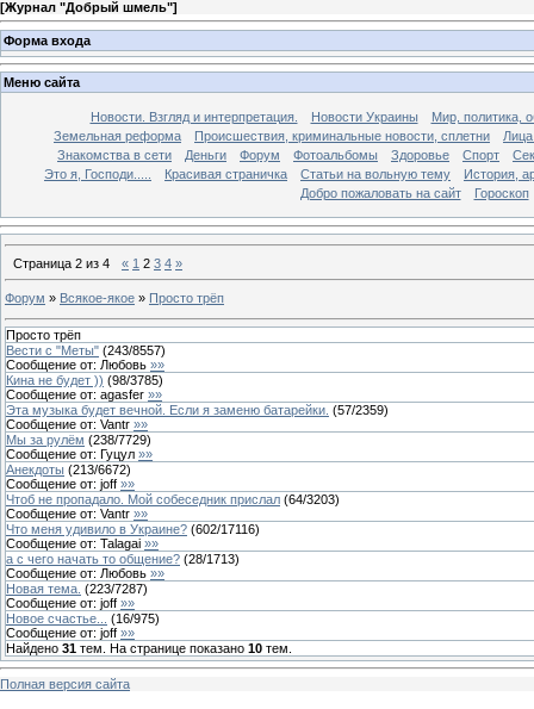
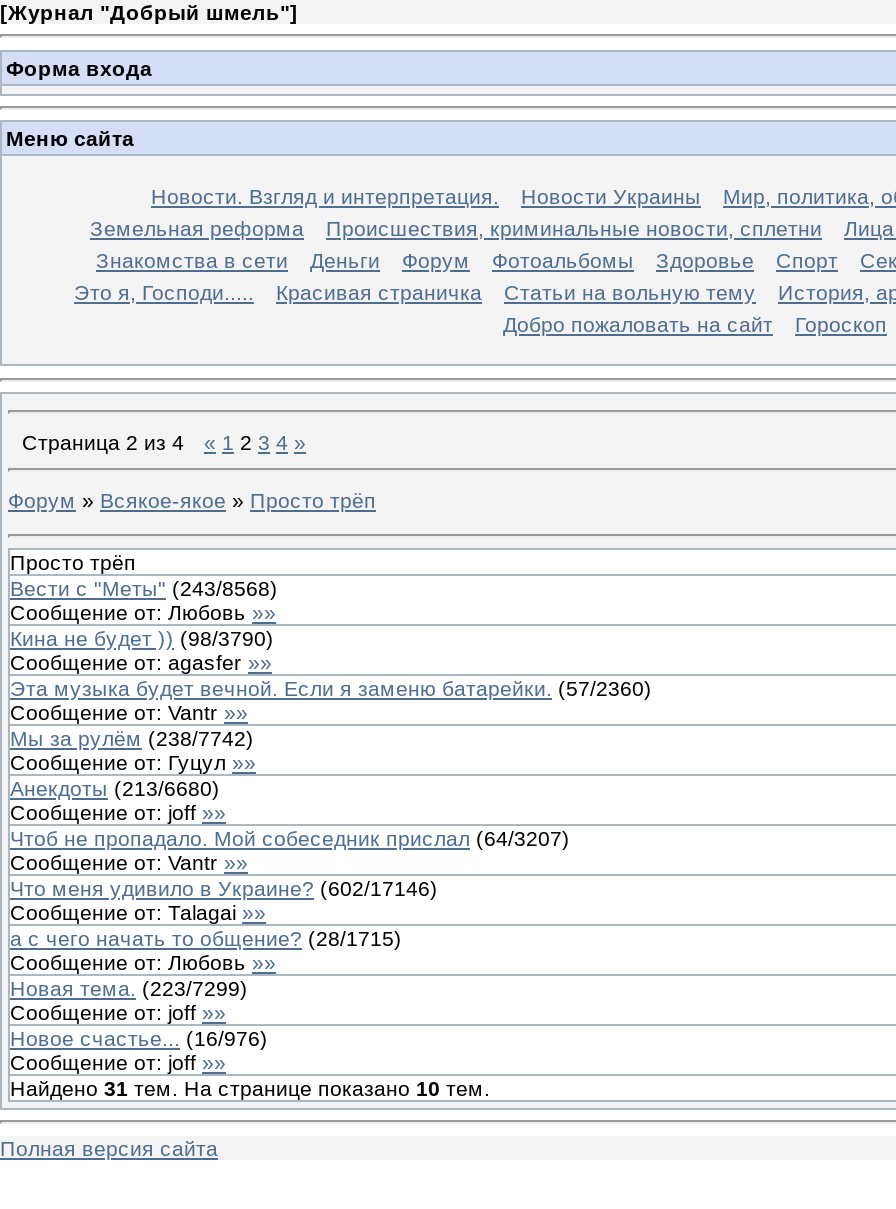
[6,343,166,357] Вести с "Меты" (243/8557) -> [10,576,278,600] Вести с "Меты" (243/8568)
[6,373,163,387] Кина не будет )) (98/3785) -> [10,626,274,650] Кина не будет )) (98/3790)
[6,403,389,417] Эта музыка будет вечной. Если я заменю батарейки. (57/2359) -> [10,676,652,700] Эта музыка будет вечной. Если я заменю батарейки. (57/2360)
[6,432,151,447] Мы за рулём (238/7729) -> [10,726,254,750] Мы за рулём (238/7742)
[6,462,131,477] Анекдоты (213/6672) -> [10,776,220,800] Анекдоты (213/6680)
[6,492,340,506] Чтоб не пропадало. Мой собеседник прислал (64/3203) -> [10,826,570,850] Чтоб не пропадало. Мой собеседник прислал (64/3207)
[6,522,260,536] Что меня удивило в Украине? (602/17116) -> [10,876,438,900] Что меня удивило в Украине? (602/17146)
[6,552,240,566] а с чего начать то общение? (28/1713) -> [10,926,402,950] а с чего начать то общение? (28/1715)
[6,581,148,596] Новая тема. (223/7287) -> [10,976,248,1000] Новая тема. (223/7299)
[6,611,160,625] Новое счастье... (16/975) -> [10,1026,268,1050] Новое счастье... (16/976)

